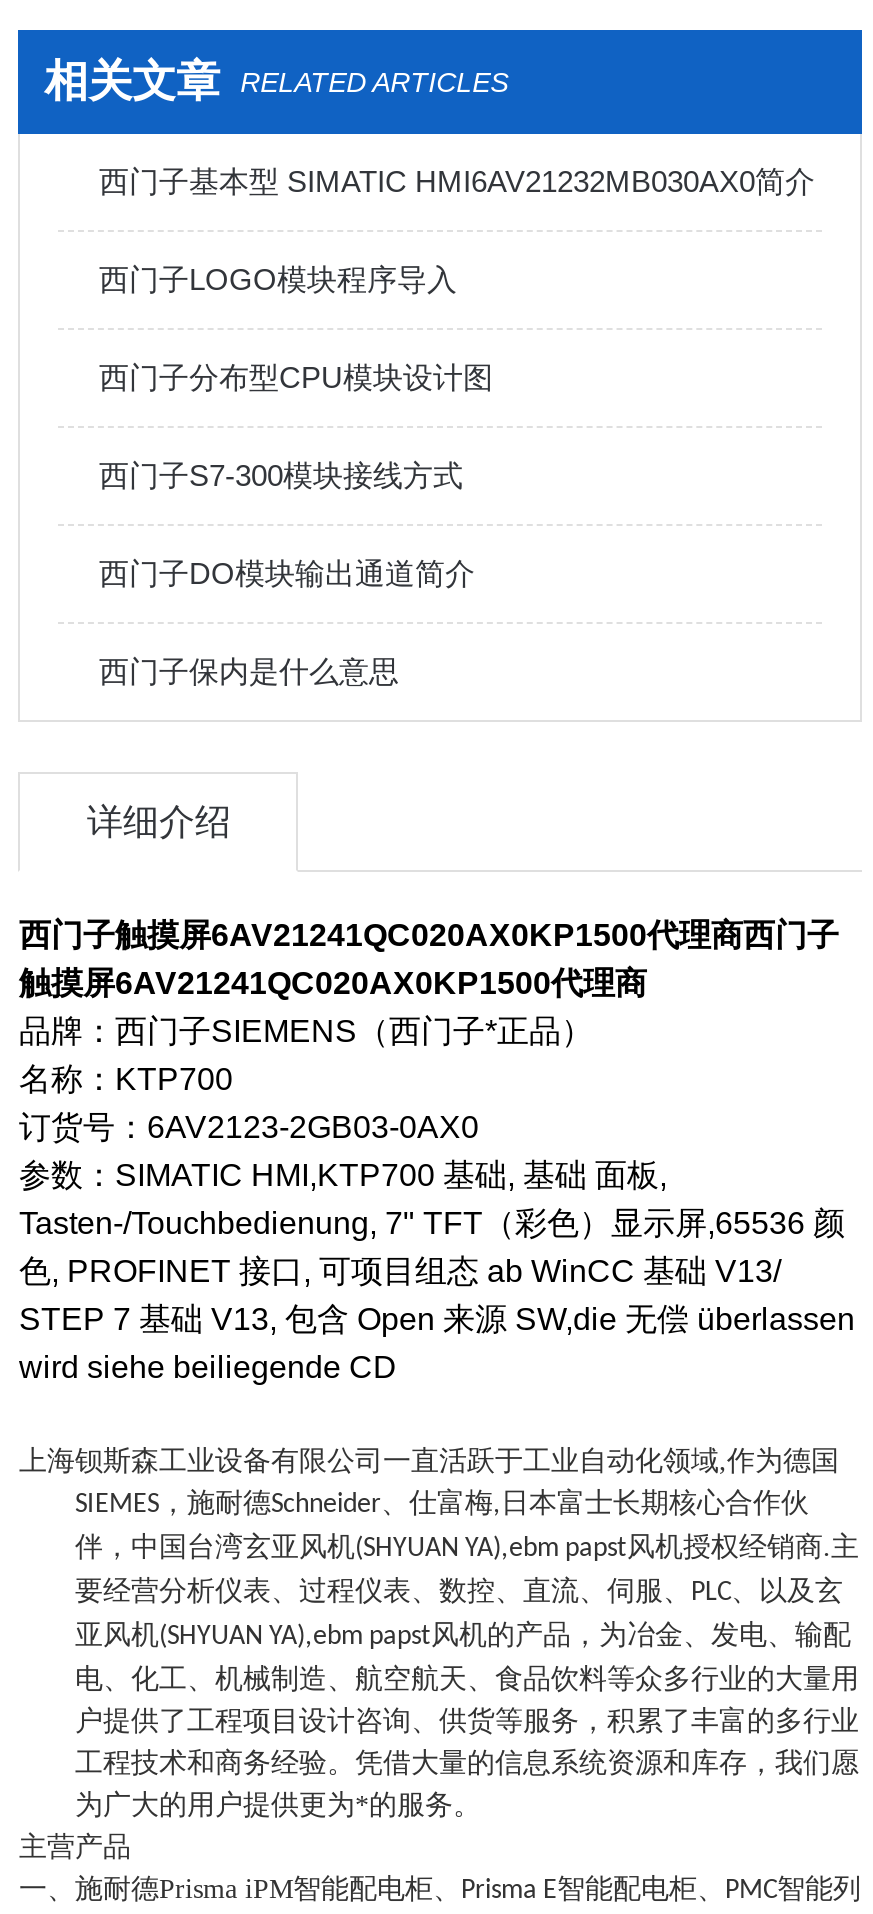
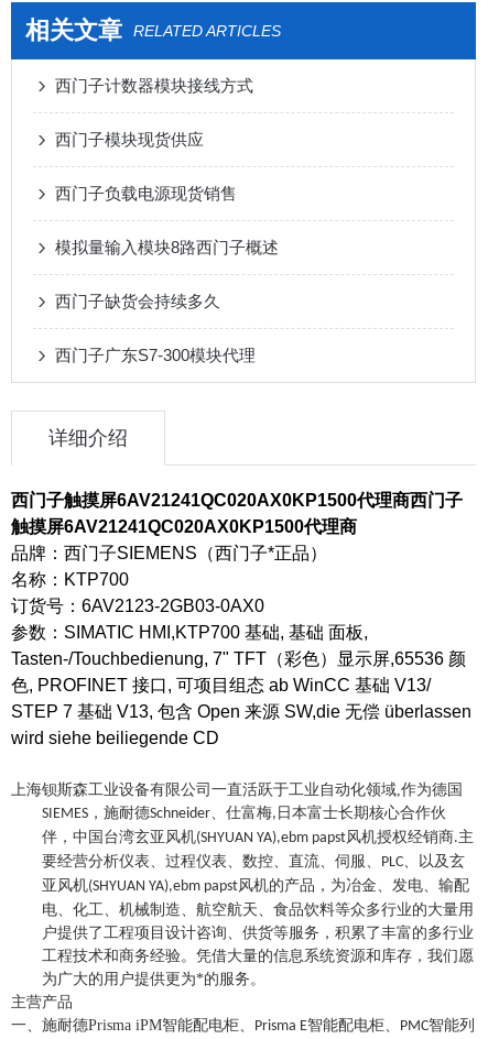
[99,164,815,198] 西门子基本型 SIMATIC HMI6AV21232MB030AX0简介 -> [56,76,254,95] 西门子计数器模块接线方式
[99,262,457,296] 西门子LOGO模块程序导入 -> [56,130,204,149] 西门子模块现货供应
[99,360,493,394] 西门子分布型CPU模块设计图 -> [56,184,237,203] 西门子负载电源现货销售
[99,458,463,492] 西门子S7-300模块接线方式 -> [56,238,279,256] 模拟量输入模块8路西门子概述
[99,556,475,590] 西门子DO模块输出通道简介 -> [56,292,221,310] 西门子缺货会持续多久
[99,654,399,688] 西门子保内是什么意思 -> [56,346,256,364] 西门子广东S7-300模块代理

